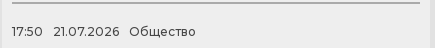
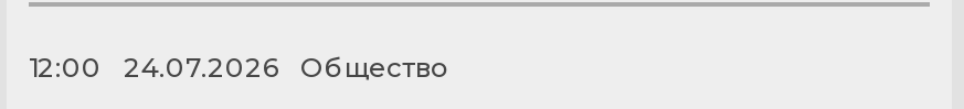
[12,24,119,39] 17:50 | 21.07.2026 -> [29,51,278,84] 12:00 | 24.07.2026

